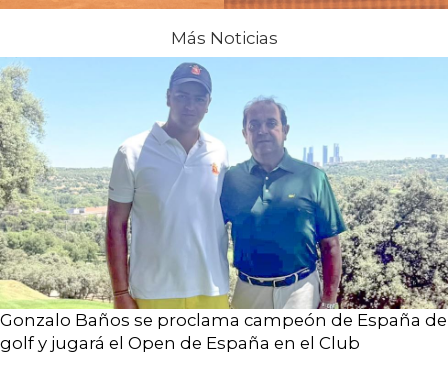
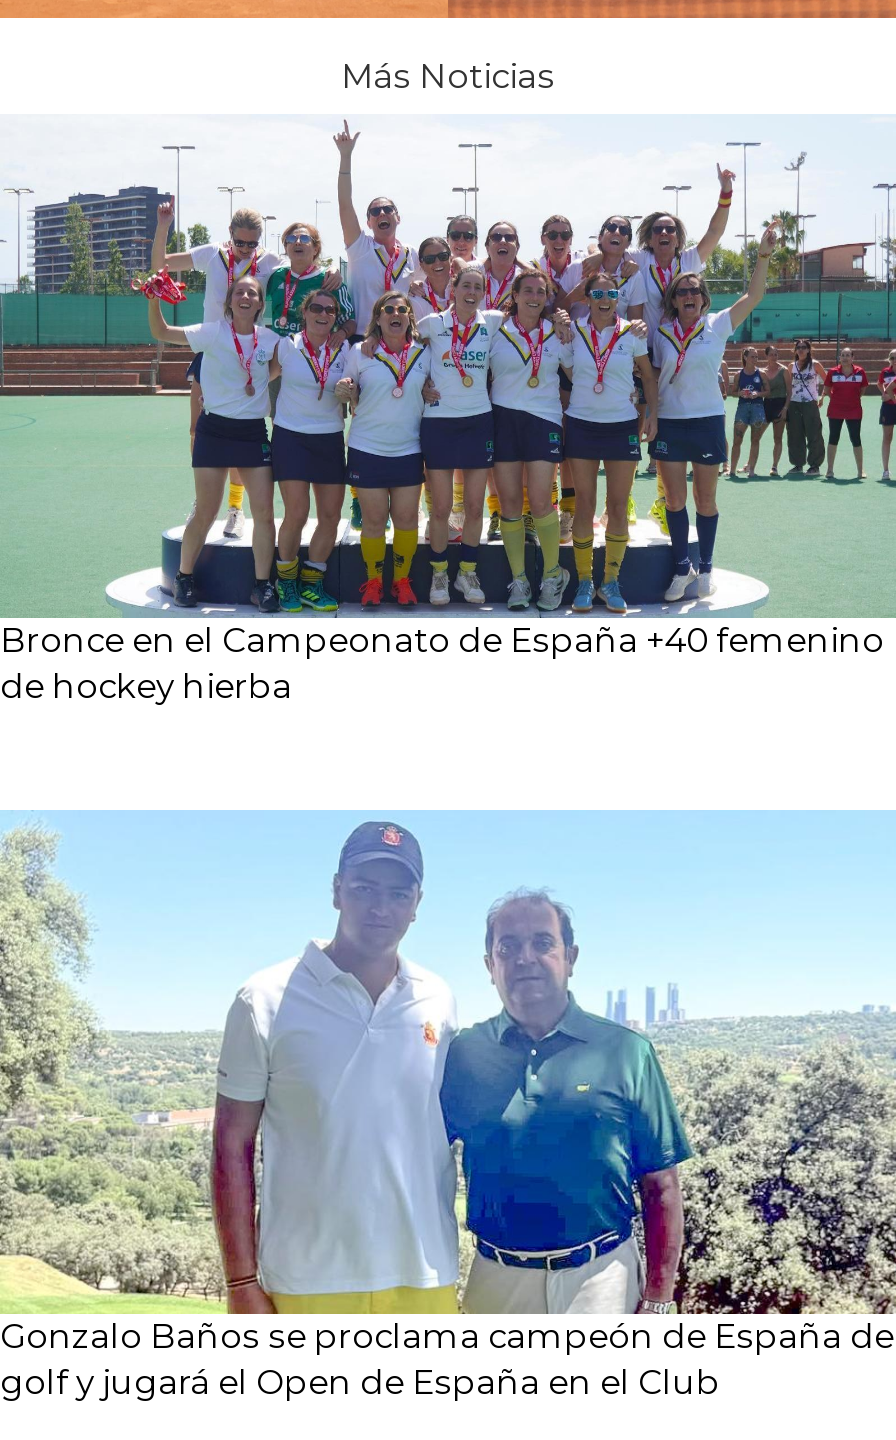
none -> [0,116,890,706] [image] | Bronce en el Campeonato de España +40 femenino | de hockey hierba

